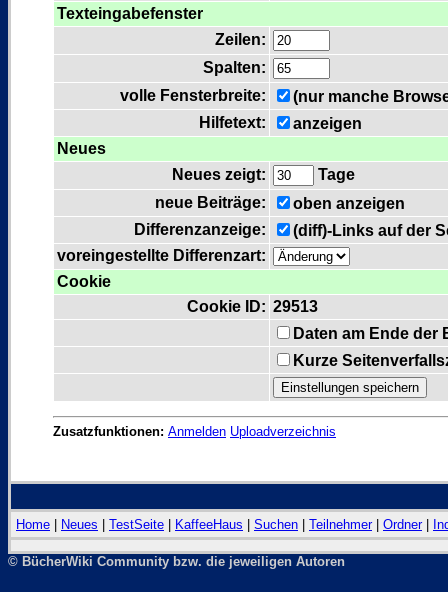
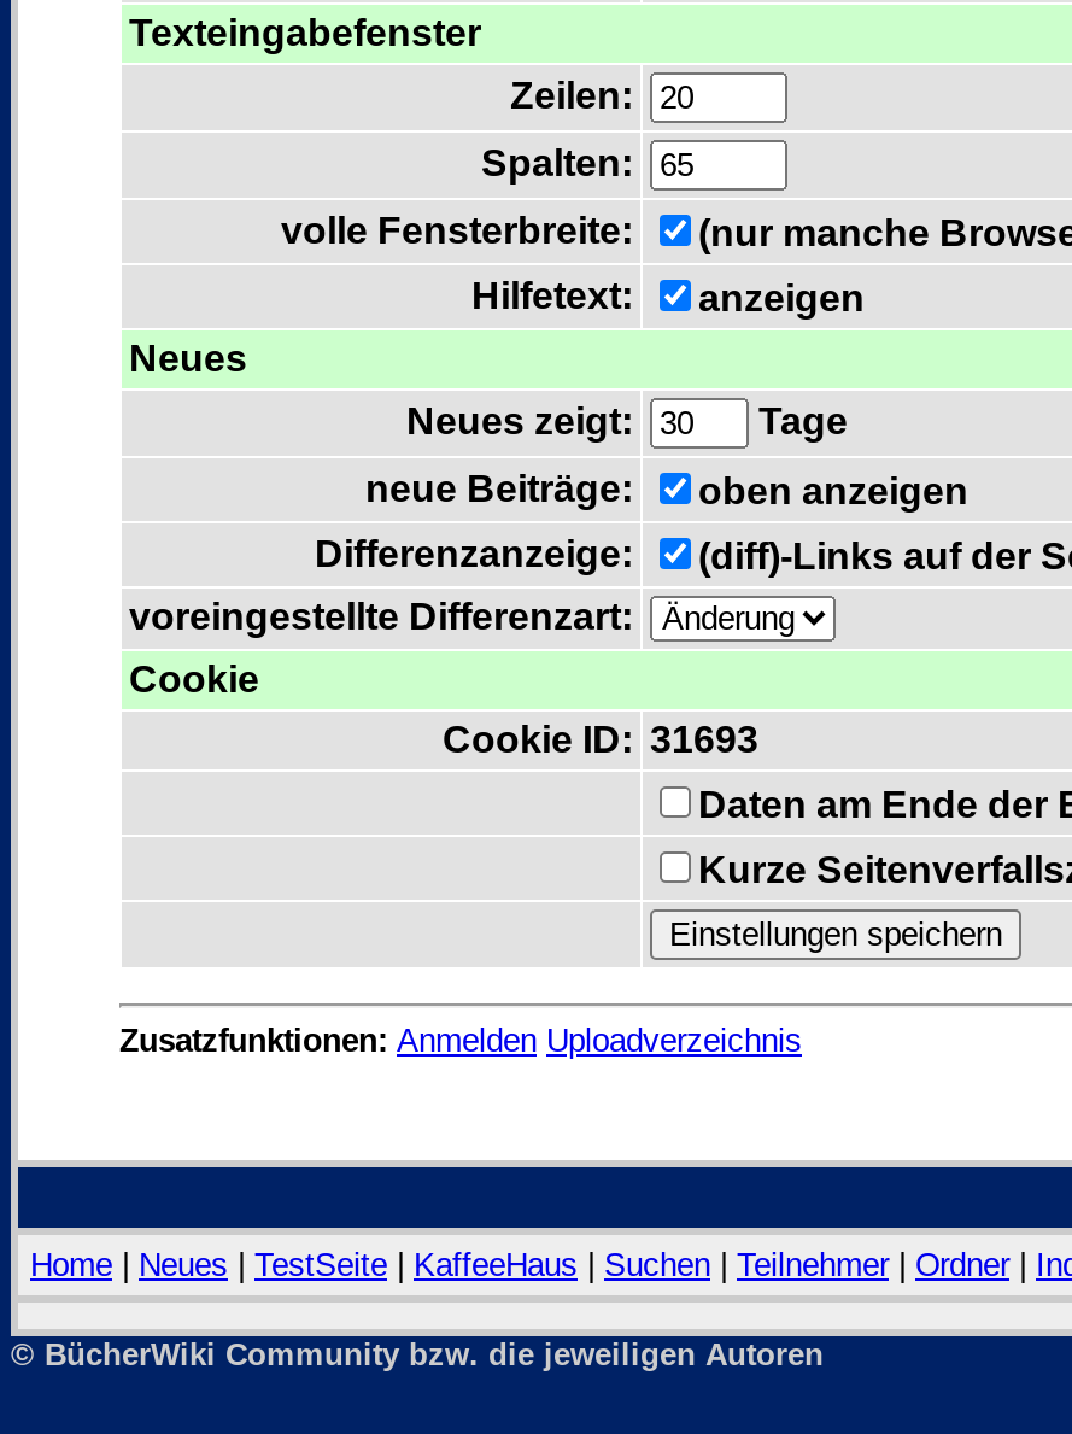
[187,298,318,315] Cookie ID: 29513 -> [443,720,758,761] Cookie ID: 31693

